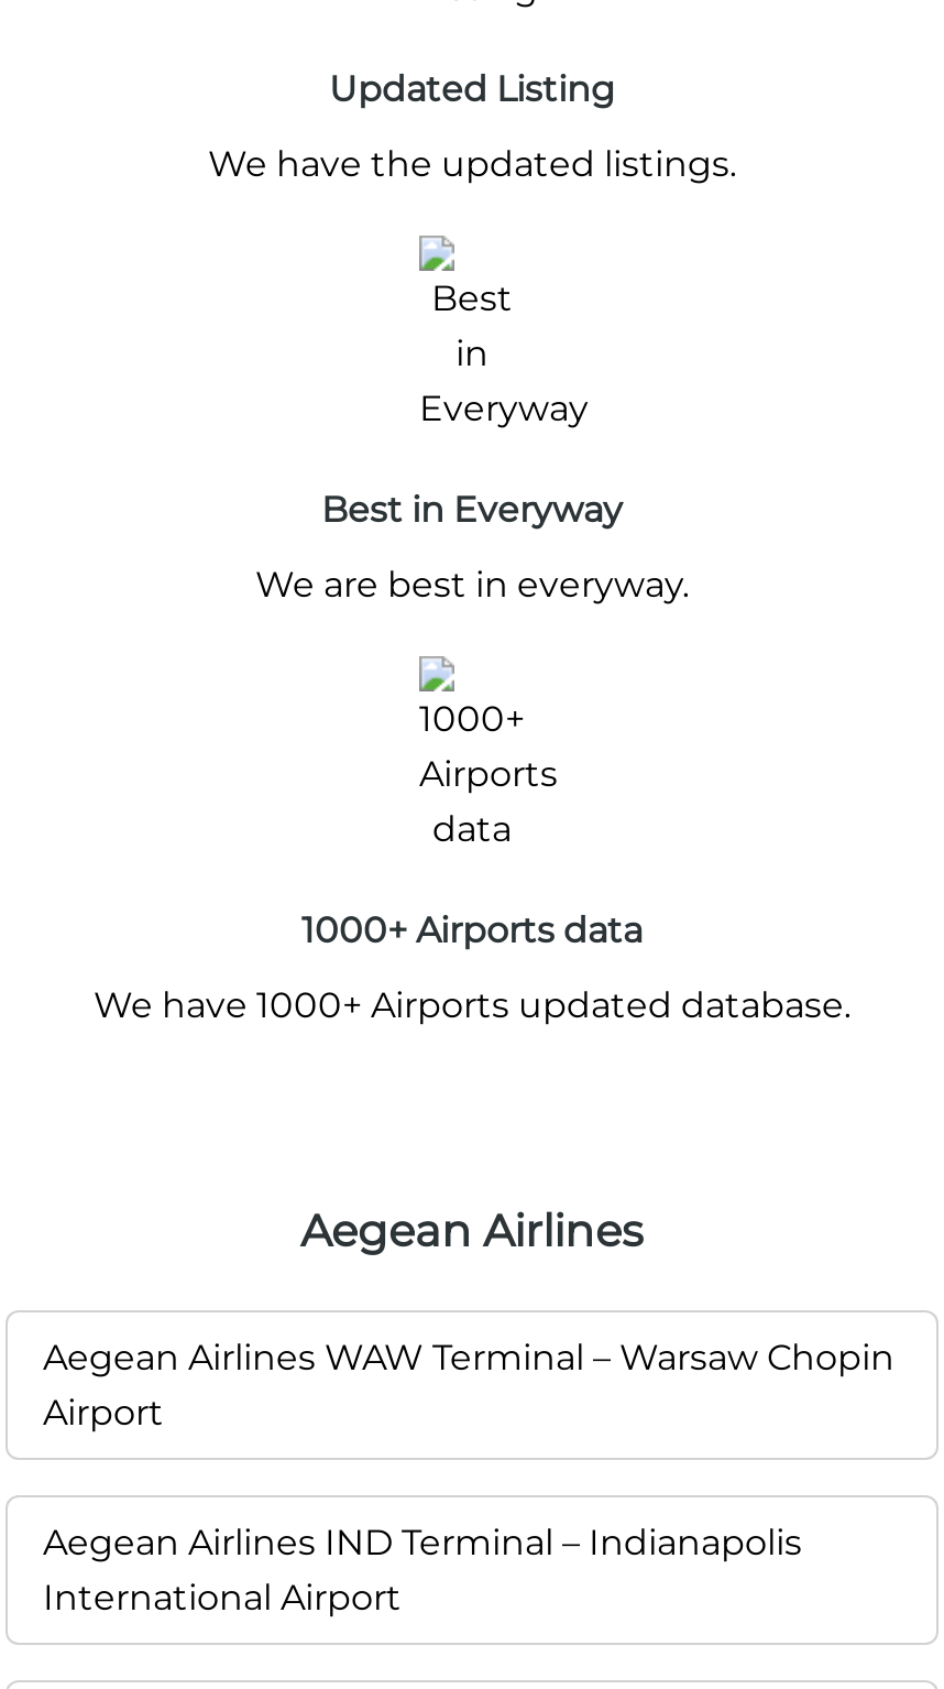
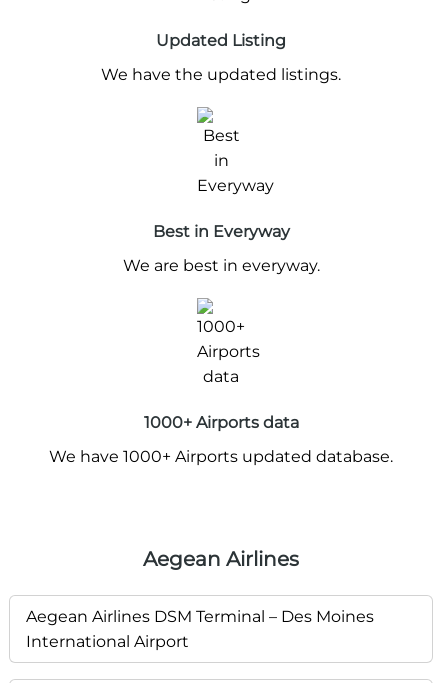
[43,1337,894,1563] Aegean Airlines WAW Terminal – Warsaw Chopin | Airport | Aegean Airlines IND Terminal – Indianapolis -> [26,607,374,626] Aegean Airlines DSM Terminal – Des Moines

